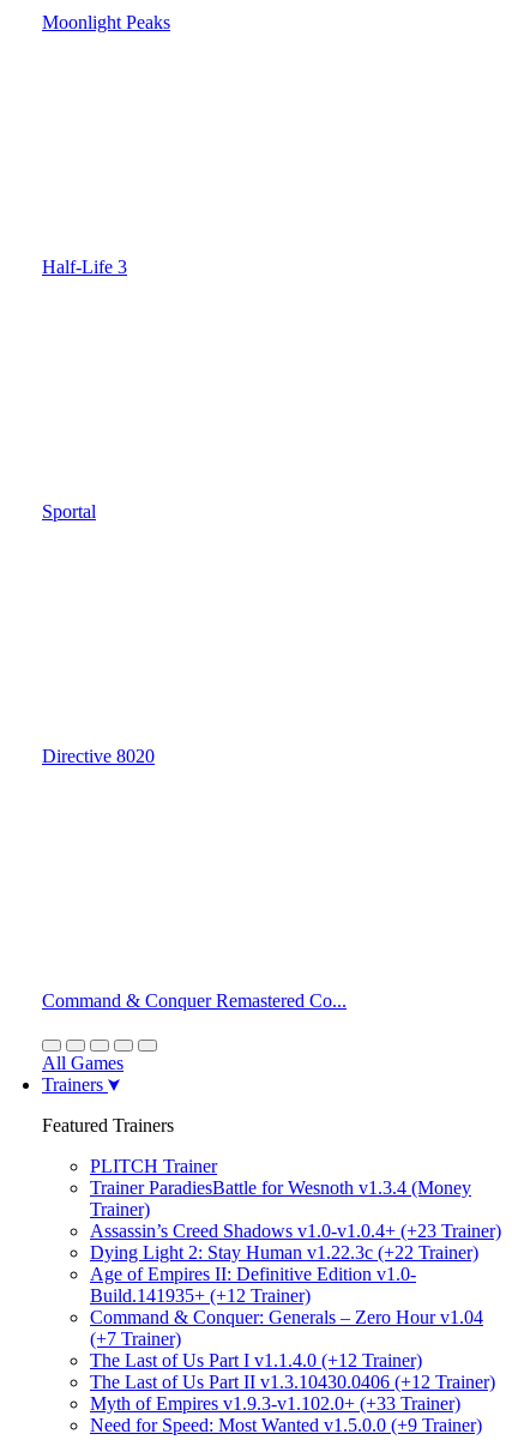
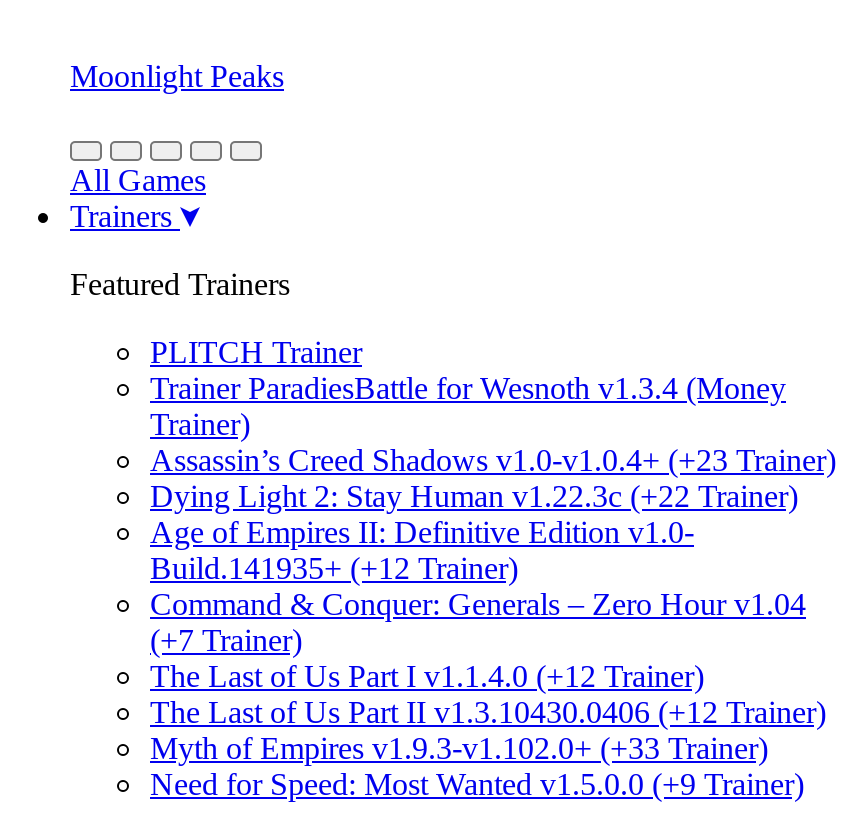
[42,257,127,277] Half-Life 3 -> none
[42,501,96,522] Sportal -> none
[42,746,155,766] Directive 8020 -> none
[42,990,347,1011] Command & Conquer Remastered Co... -> none

